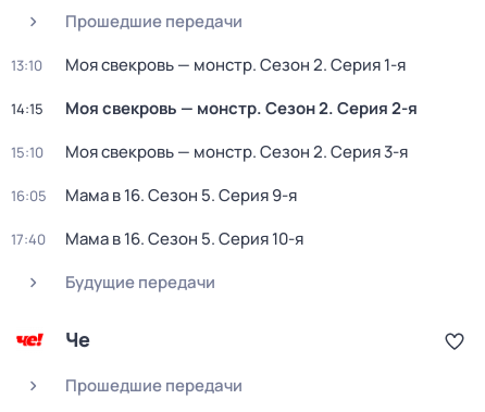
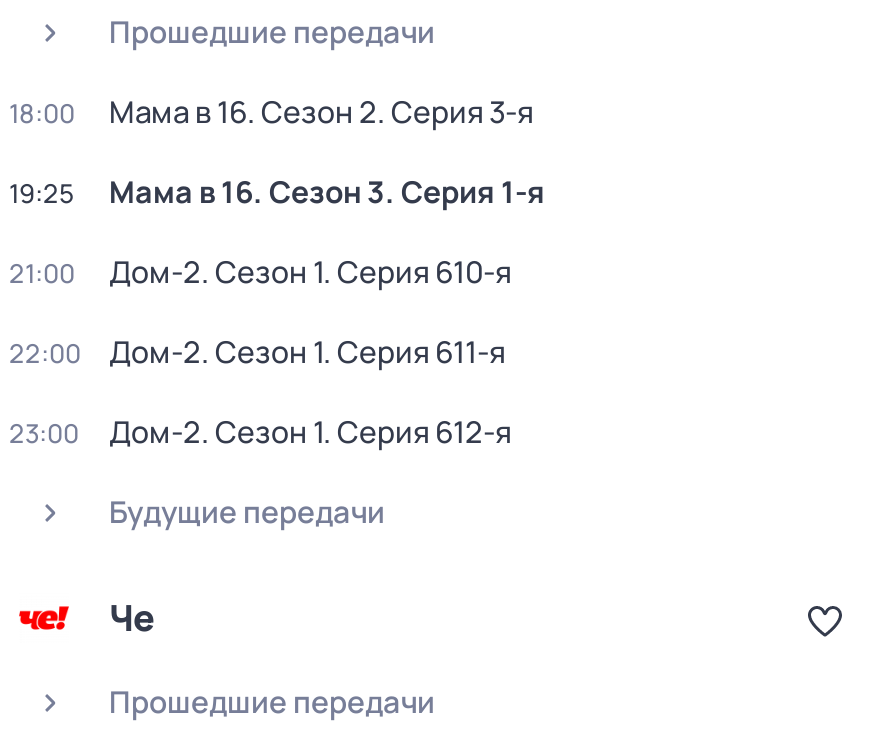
[11,53,406,76] 13:10 | Моя свекровь — монстр. Сезон 2. Серия 1-я -> [9,91,533,133] 18:00 | Мама в 16. Сезон 2. Серия 3-я
[11,97,418,120] 14:15 | Моя свекровь — монстр. Сезон 2. Серия 2-я -> [9,171,545,213] 19:25 | Мама в 16. Сезон 3. Серия 1-я
[11,140,408,163] 15:10 | Моя свекровь — монстр. Сезон 2. Серия 3-я -> [9,251,511,293] 21:00 | Дом-2. Сезон 1. Серия 610-я
[11,184,297,207] 16:05 | Мама в 16. Сезон 5. Серия 9-я -> [9,331,505,373] 22:00 | Дом-2. Сезон 1. Серия 611-я
[11,227,303,250] 17:40 | Мама в 16. Сезон 5. Серия 10-я -> [9,411,511,453] 23:00 | Дом-2. Сезон 1. Серия 612-я

